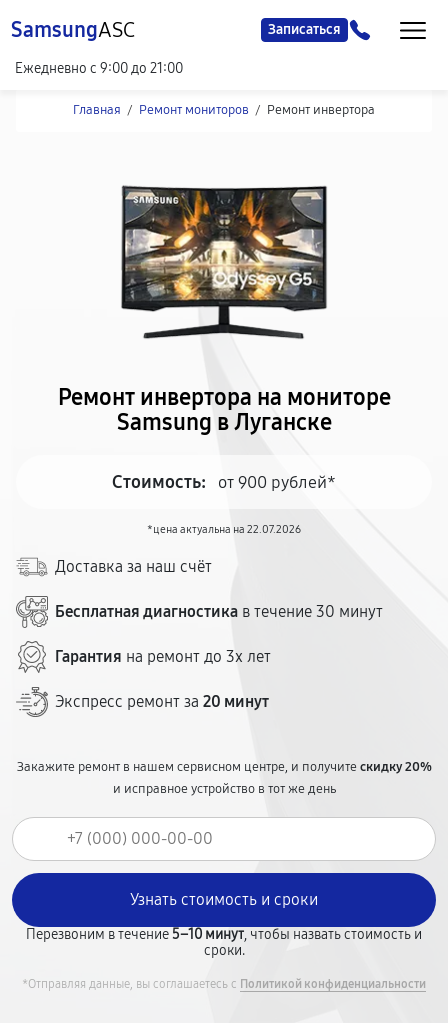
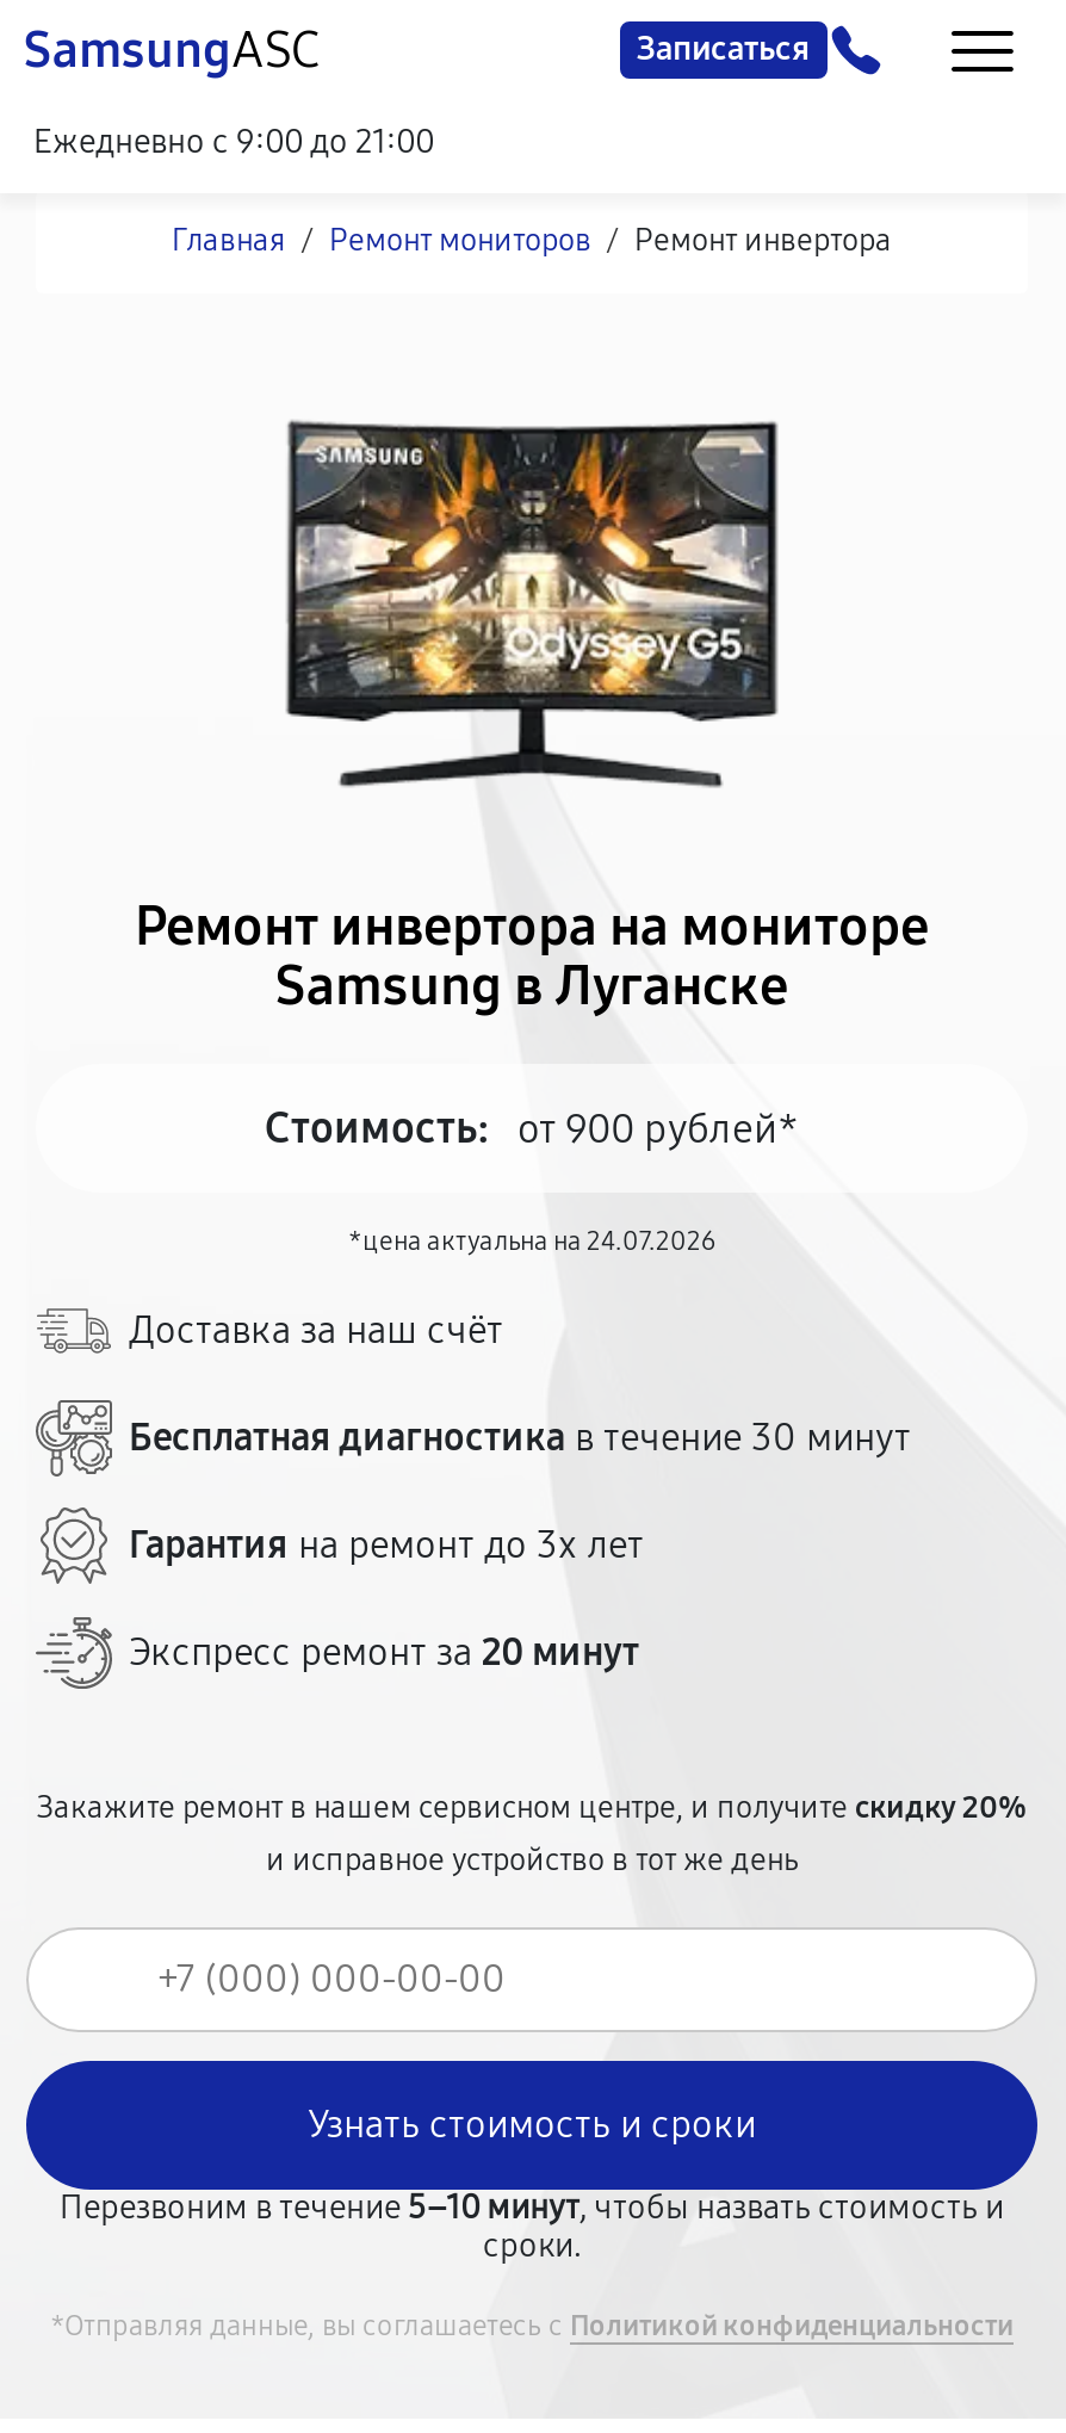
[147,523,301,536] *цена актуальна на 22.07.2026 -> [348,1226,715,1257] *цена актуальна на 24.07.2026

